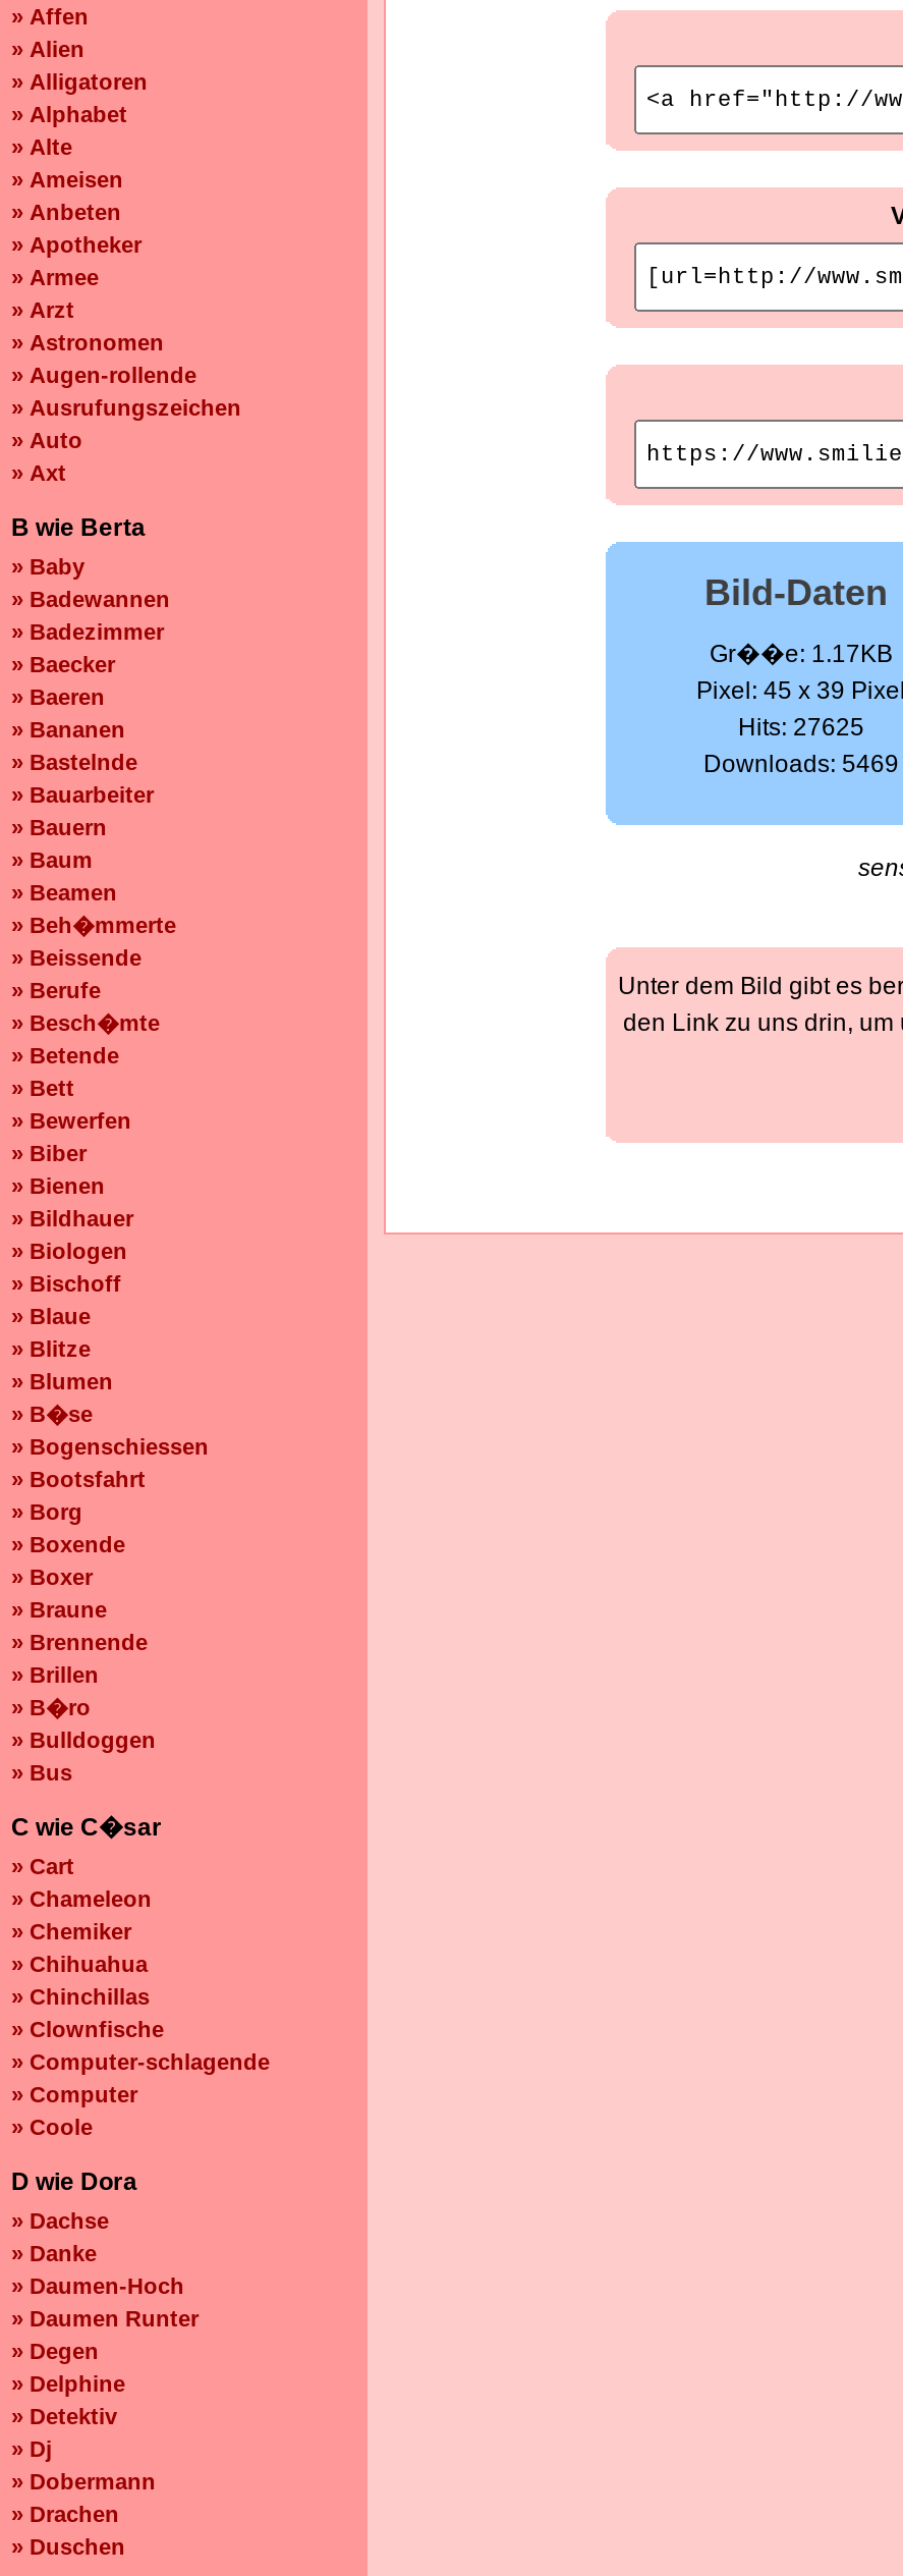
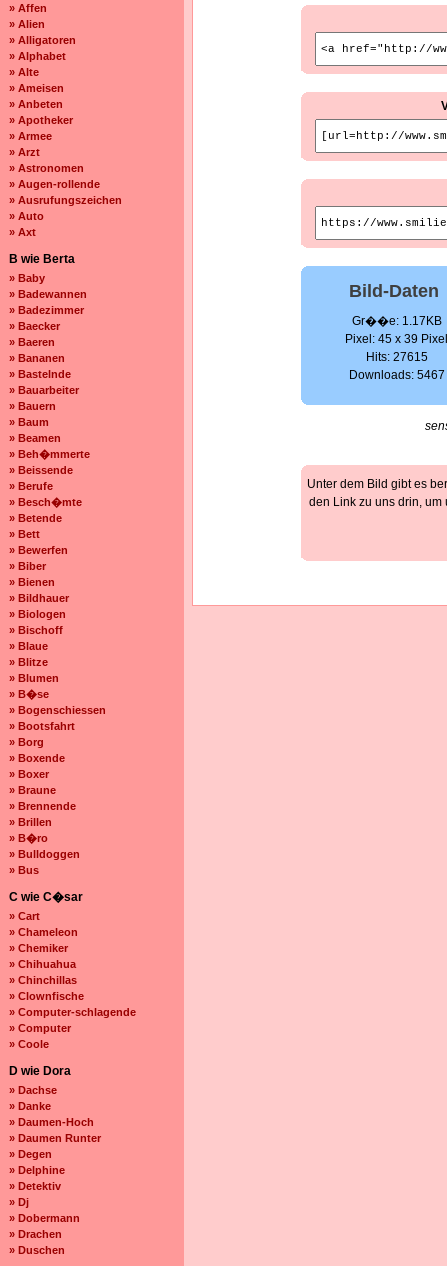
[738,713,864,742] Hits: 27625 -> [366,350,428,364] Hits: 27615
[703,750,899,778] Downloads: 5469 -> [349,368,445,382] Downloads: 5467

